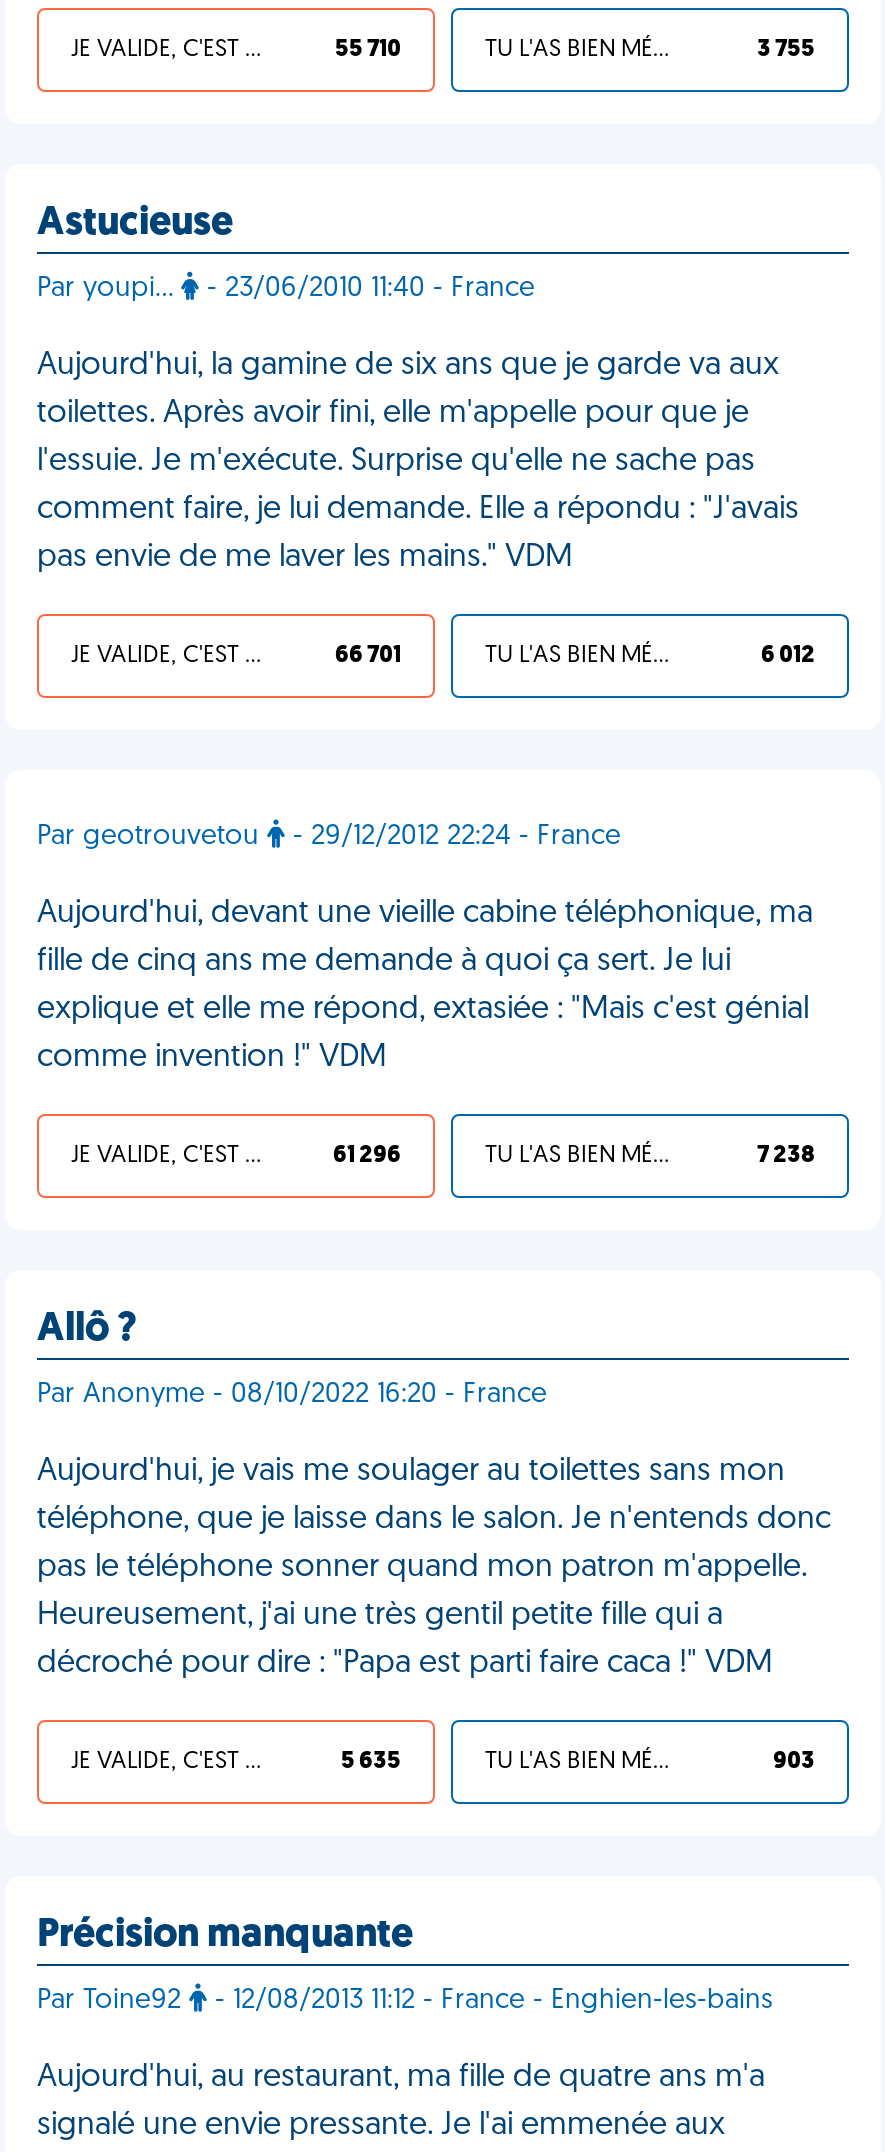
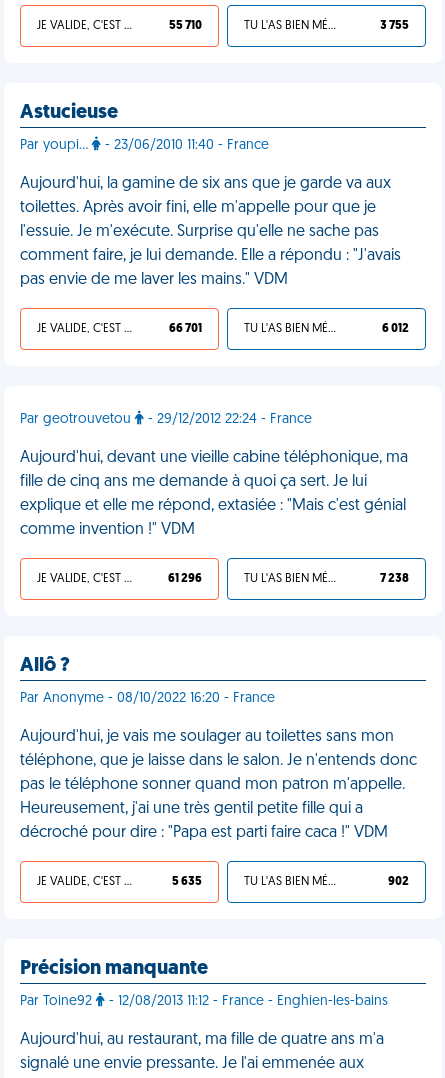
[773,1750,815,1774] 903 -> [388,876,409,888] 902

